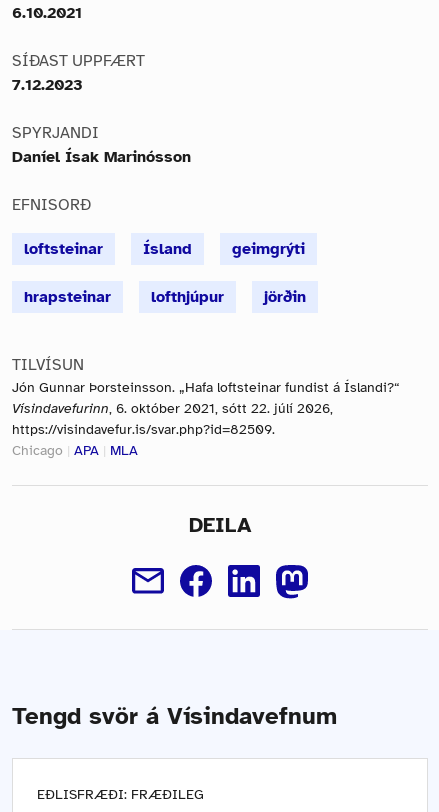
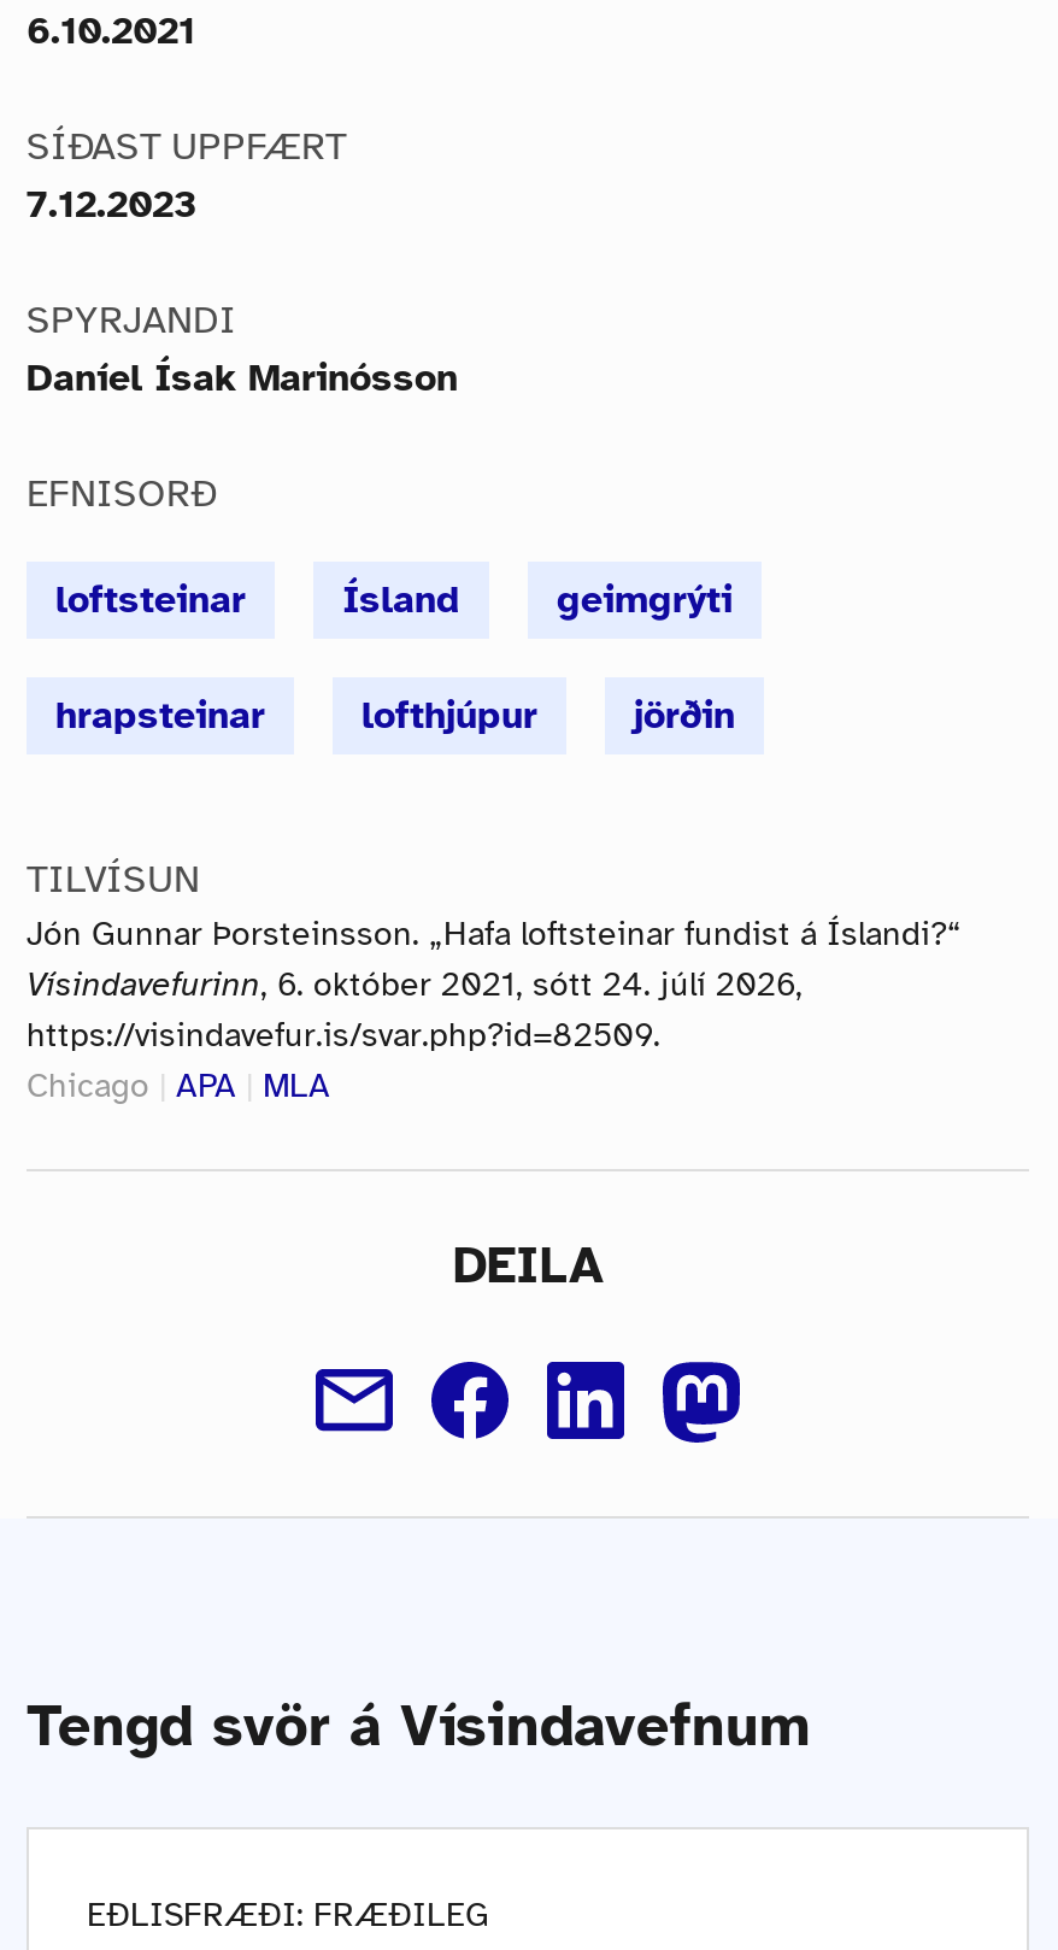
[12,400,333,417] Vísindavefurinn, 6. október 2021, sótt 22. júlí 2026, -> [27,964,803,1005] Vísindavefurinn, 6. október 2021, sótt 24. júlí 2026,

